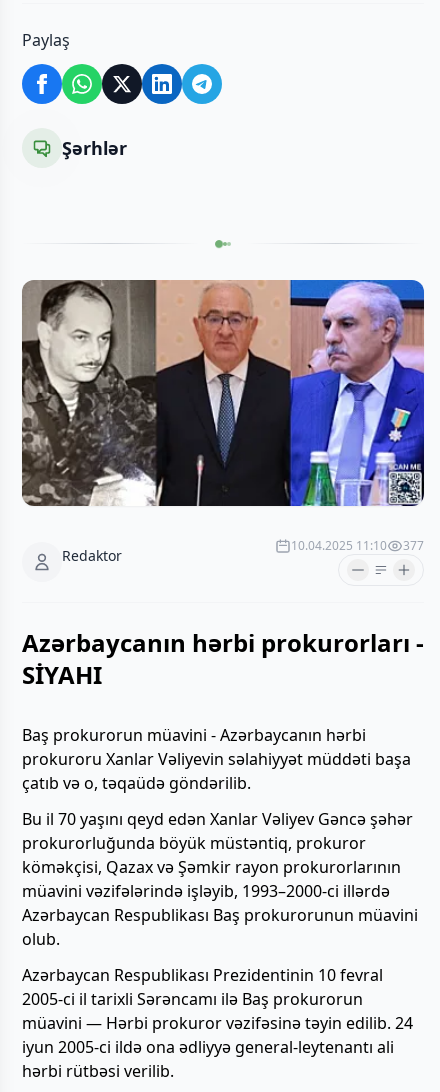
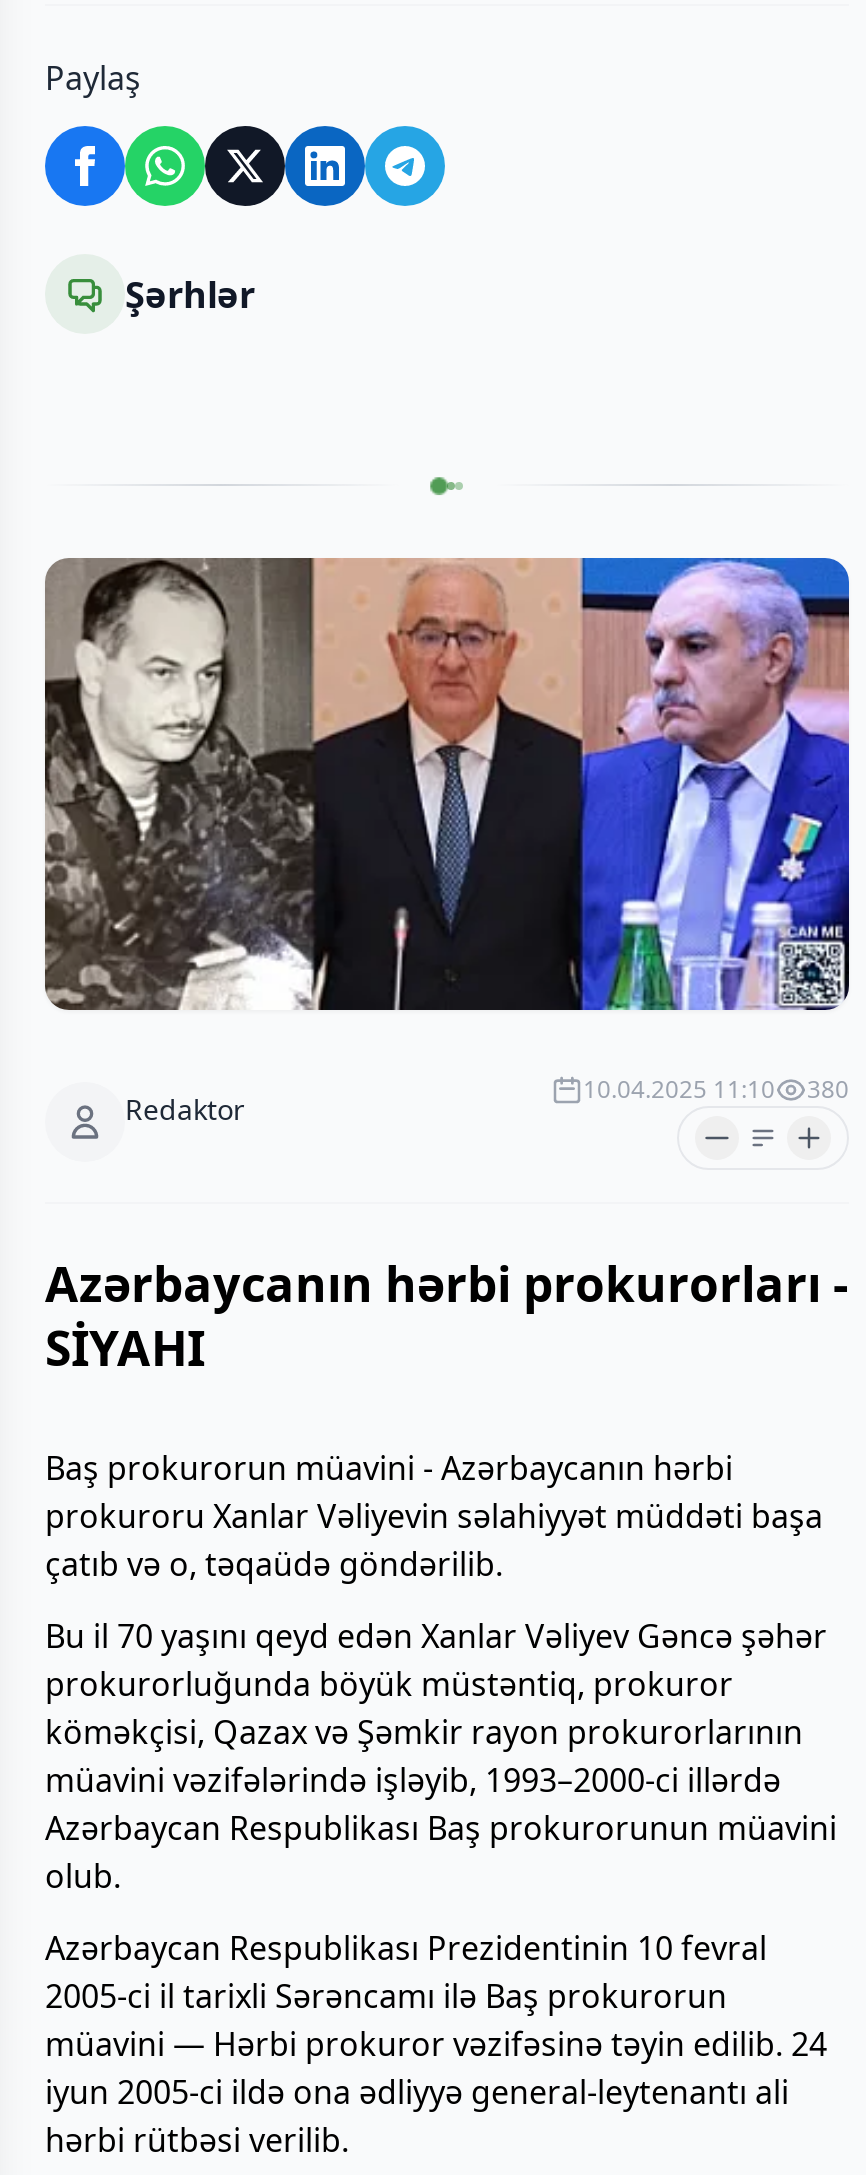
[291,537,424,554] 10.04.2025 11:10 377 -> [583,1071,849,1105] 10.04.2025 11:10 380

